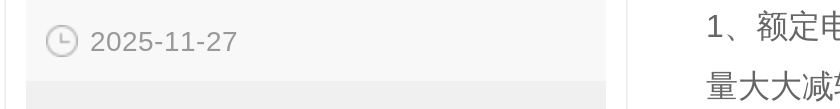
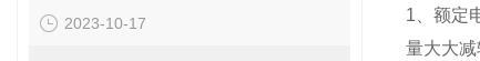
[90,25,238,57] 2025-11-27 -> [64,14,146,32] 2023-10-17

